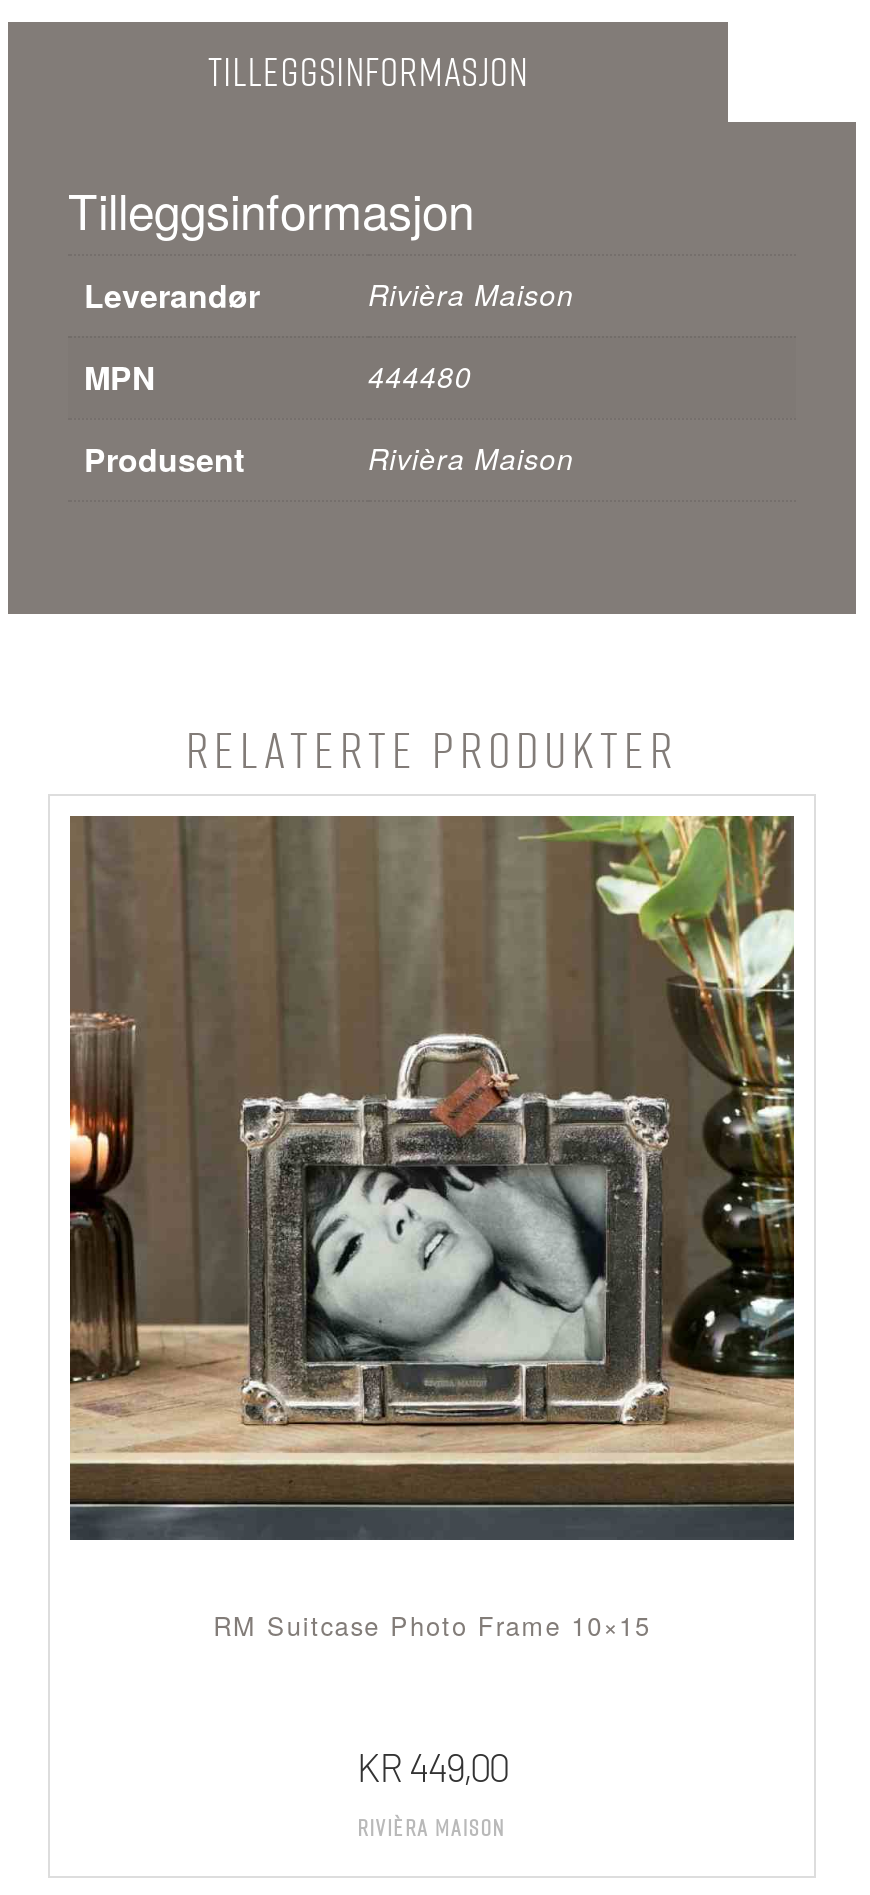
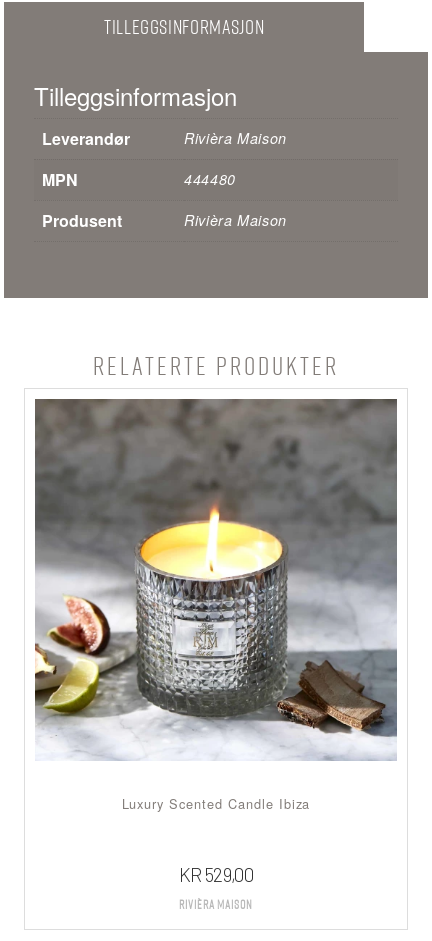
[68,814,796,1643] [image] | RM Suitcase Photo Frame 10×15 -> [34,398,398,812] [image] | Luxury Scented Candle Ibiza
[357,1743,507,1789] KR 449,00 -> [179,862,253,885] KR 529,00

